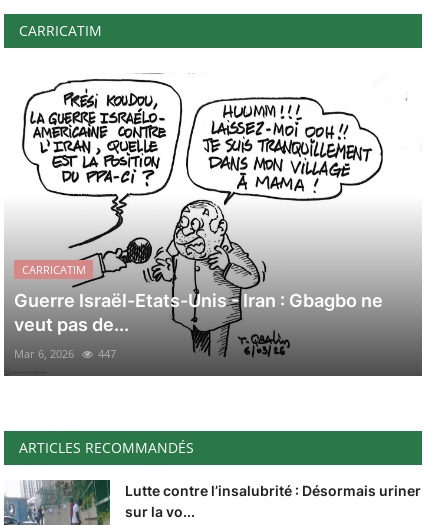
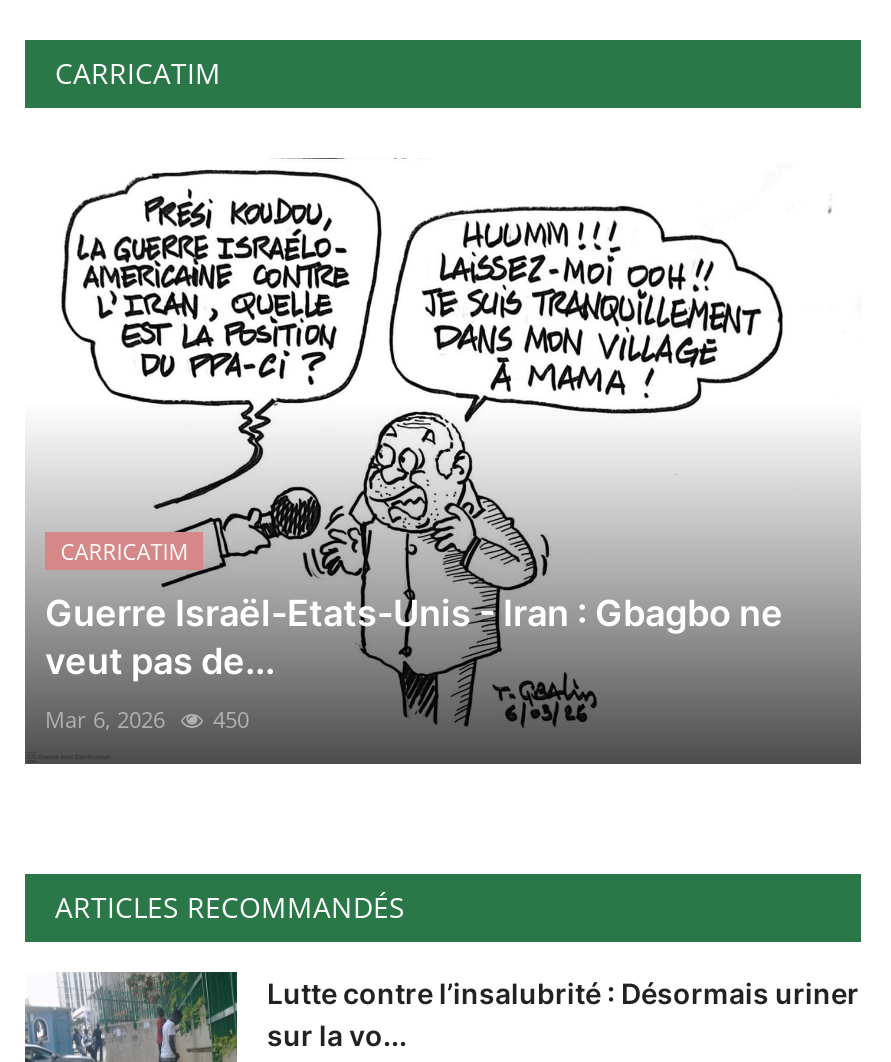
[14,346,116,361] Mar 6, 2026 447 -> [45,705,249,735] Mar 6, 2026 450

